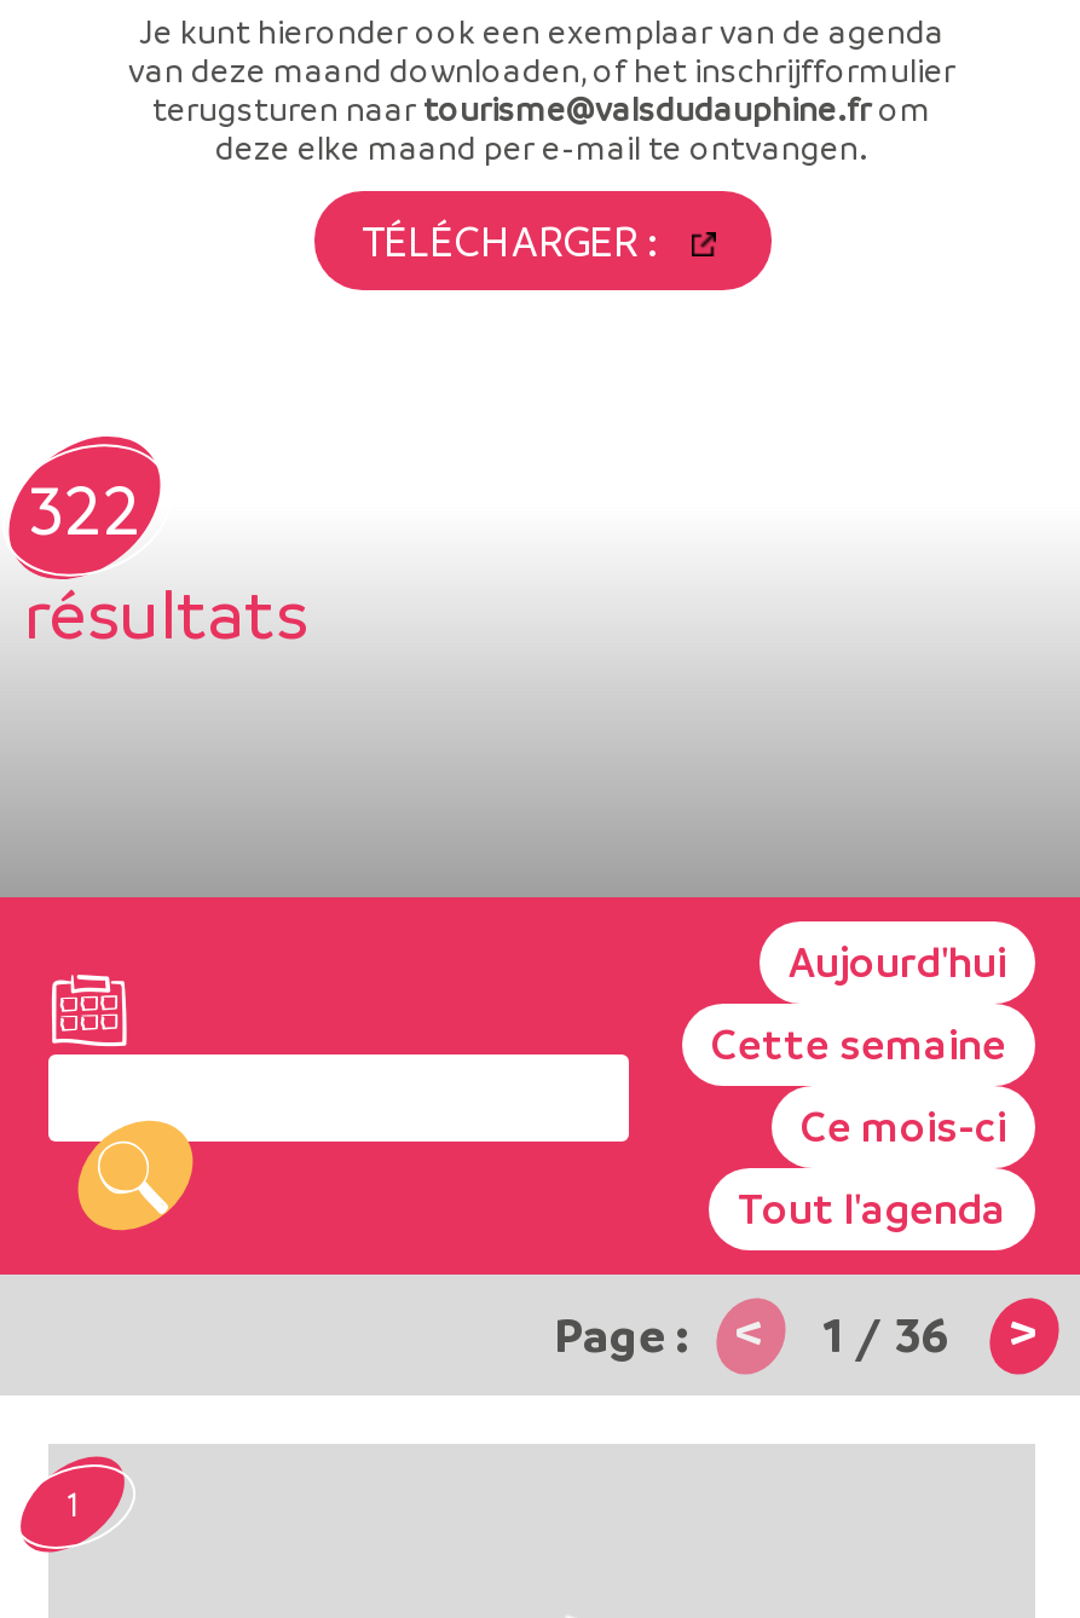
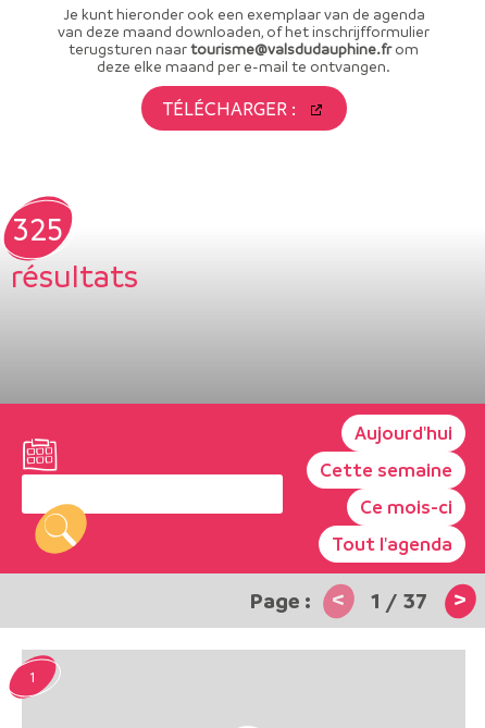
[28,465,142,552] 322 -> [13,209,63,248] 325
[822,1307,951,1365] 1 / 36 -> [371,588,427,614] 1 / 37

